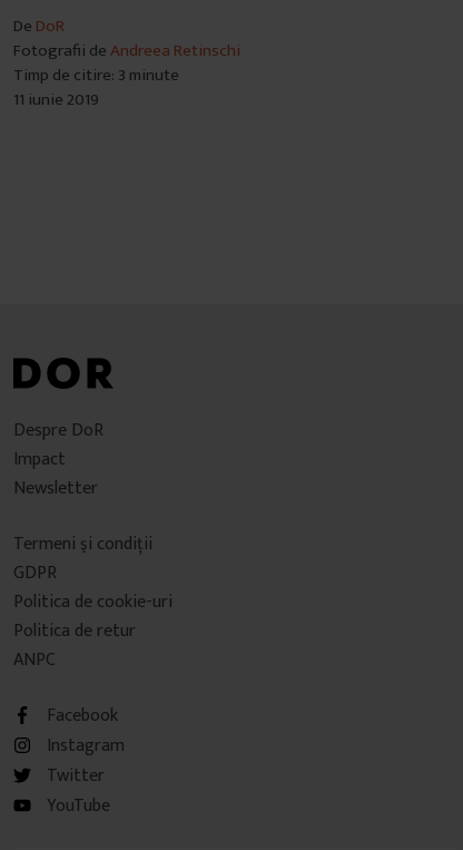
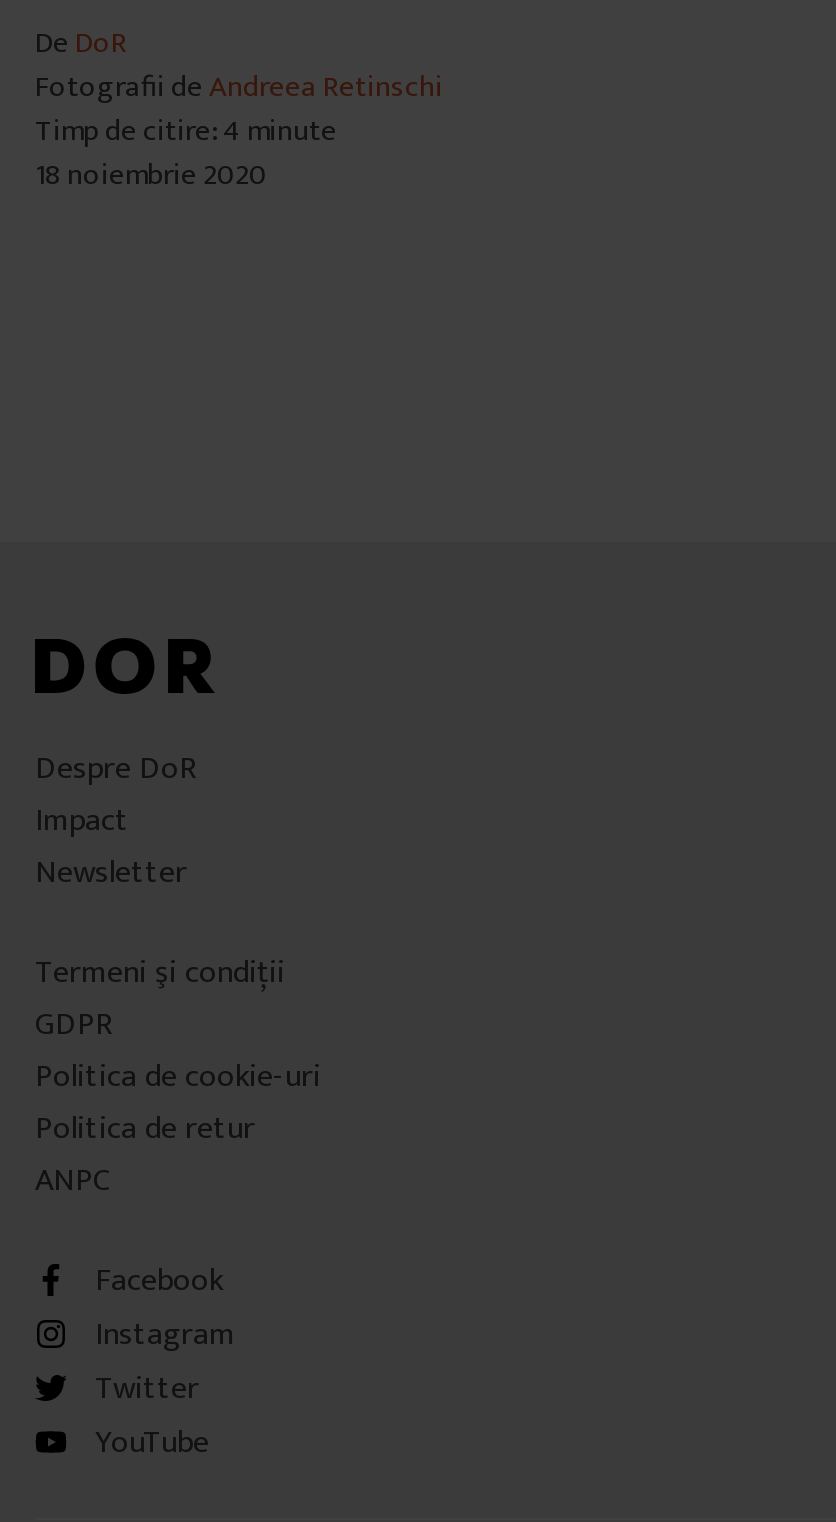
[13,61,179,114] Timp de citire: 3 minute | 11 iunie 2019 -> [35,106,337,200] Timp de citire: 4 minute | 18 noiembrie 2020

